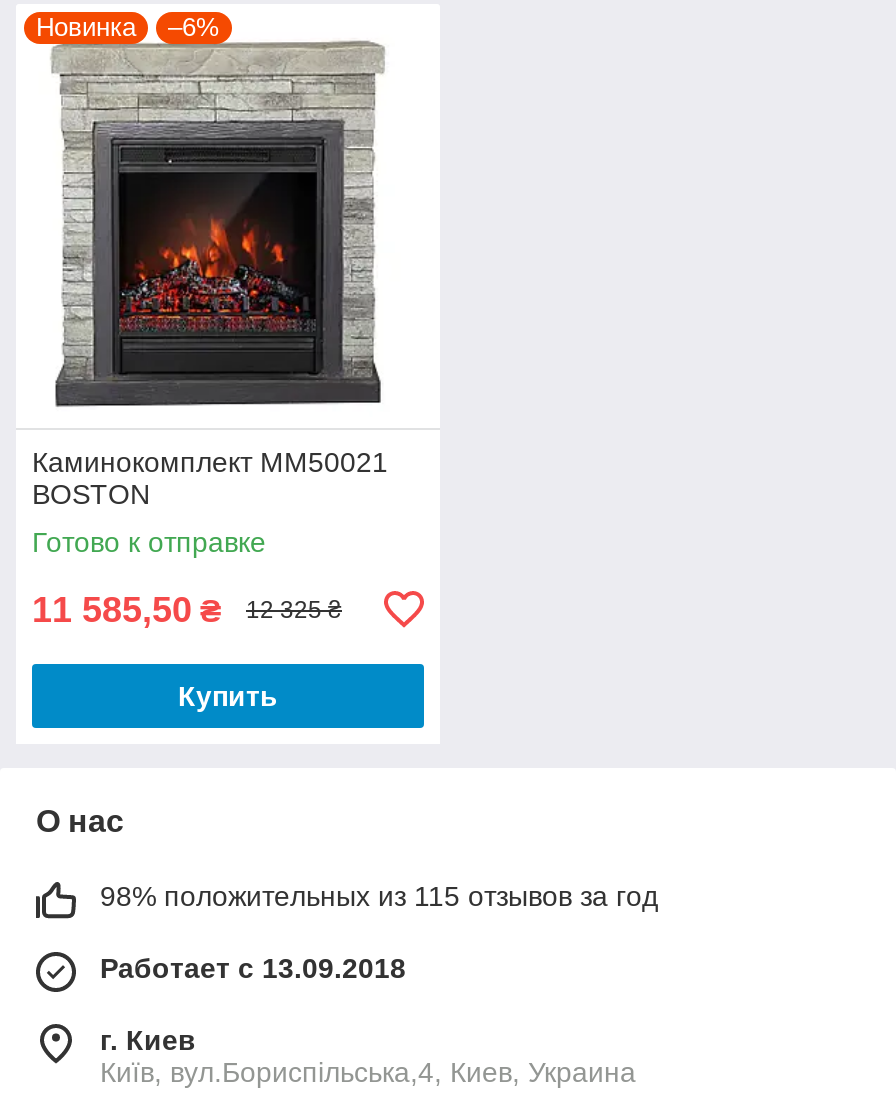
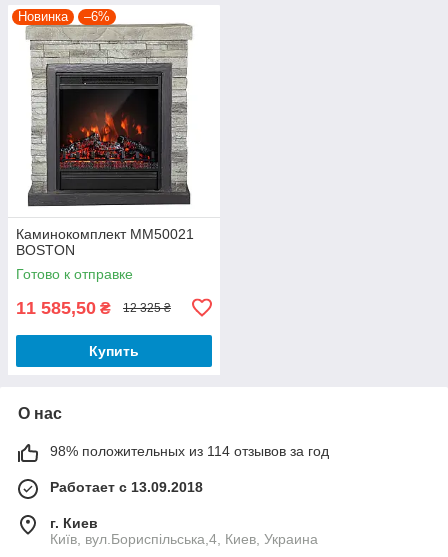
[100,880,658,912] 98% положительных из 115 отзывов за год -> [50,443,329,459] 98% положительных из 114 отзывов за год

